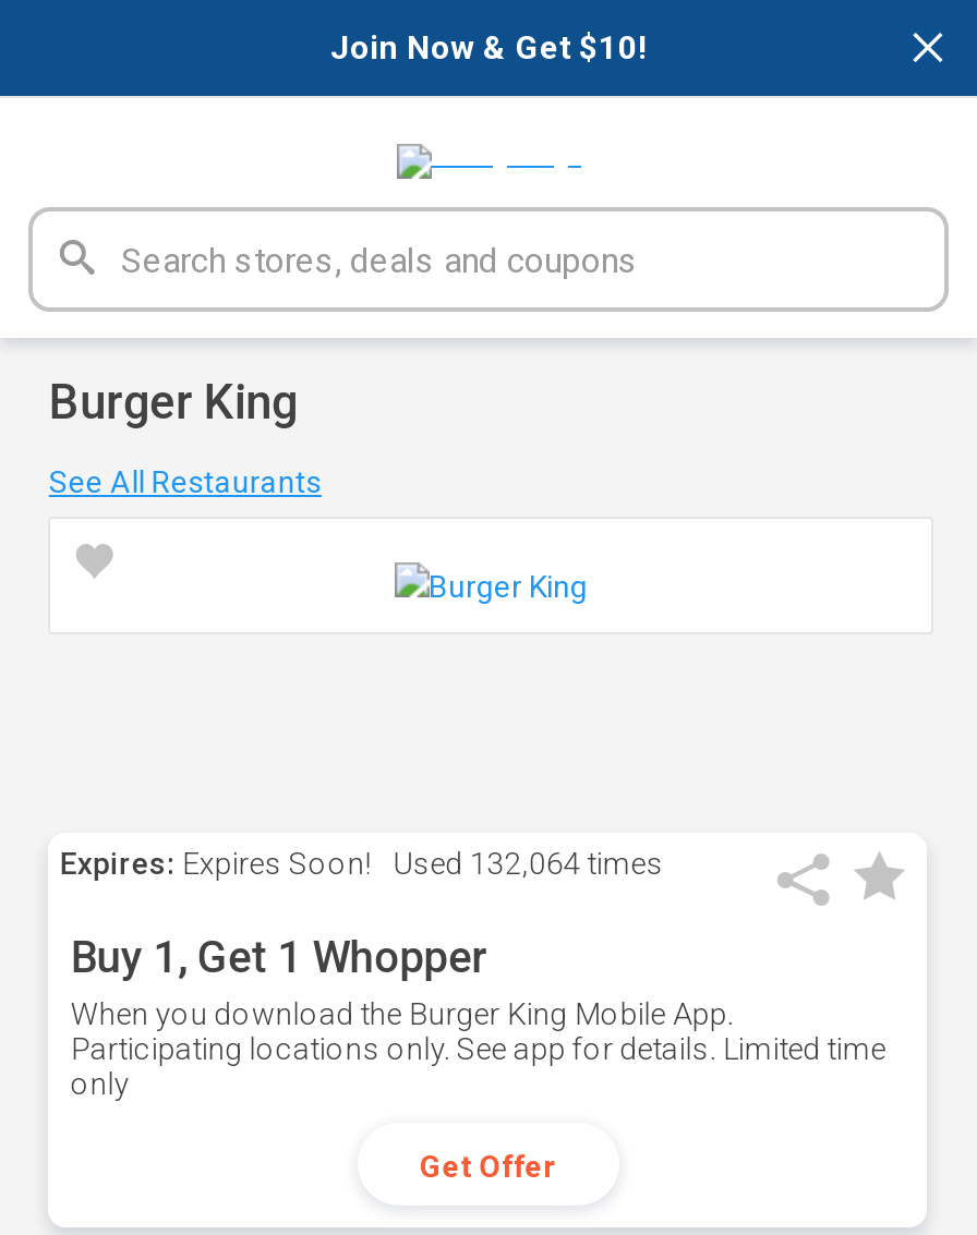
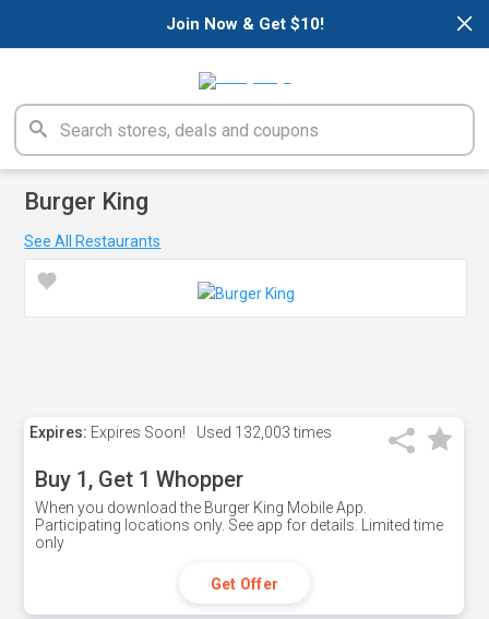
[60,846,664,881] Expires: Expires Soon! Used 132,064 times -> [30,424,332,441] Expires: Expires Soon! Used 132,003 times

